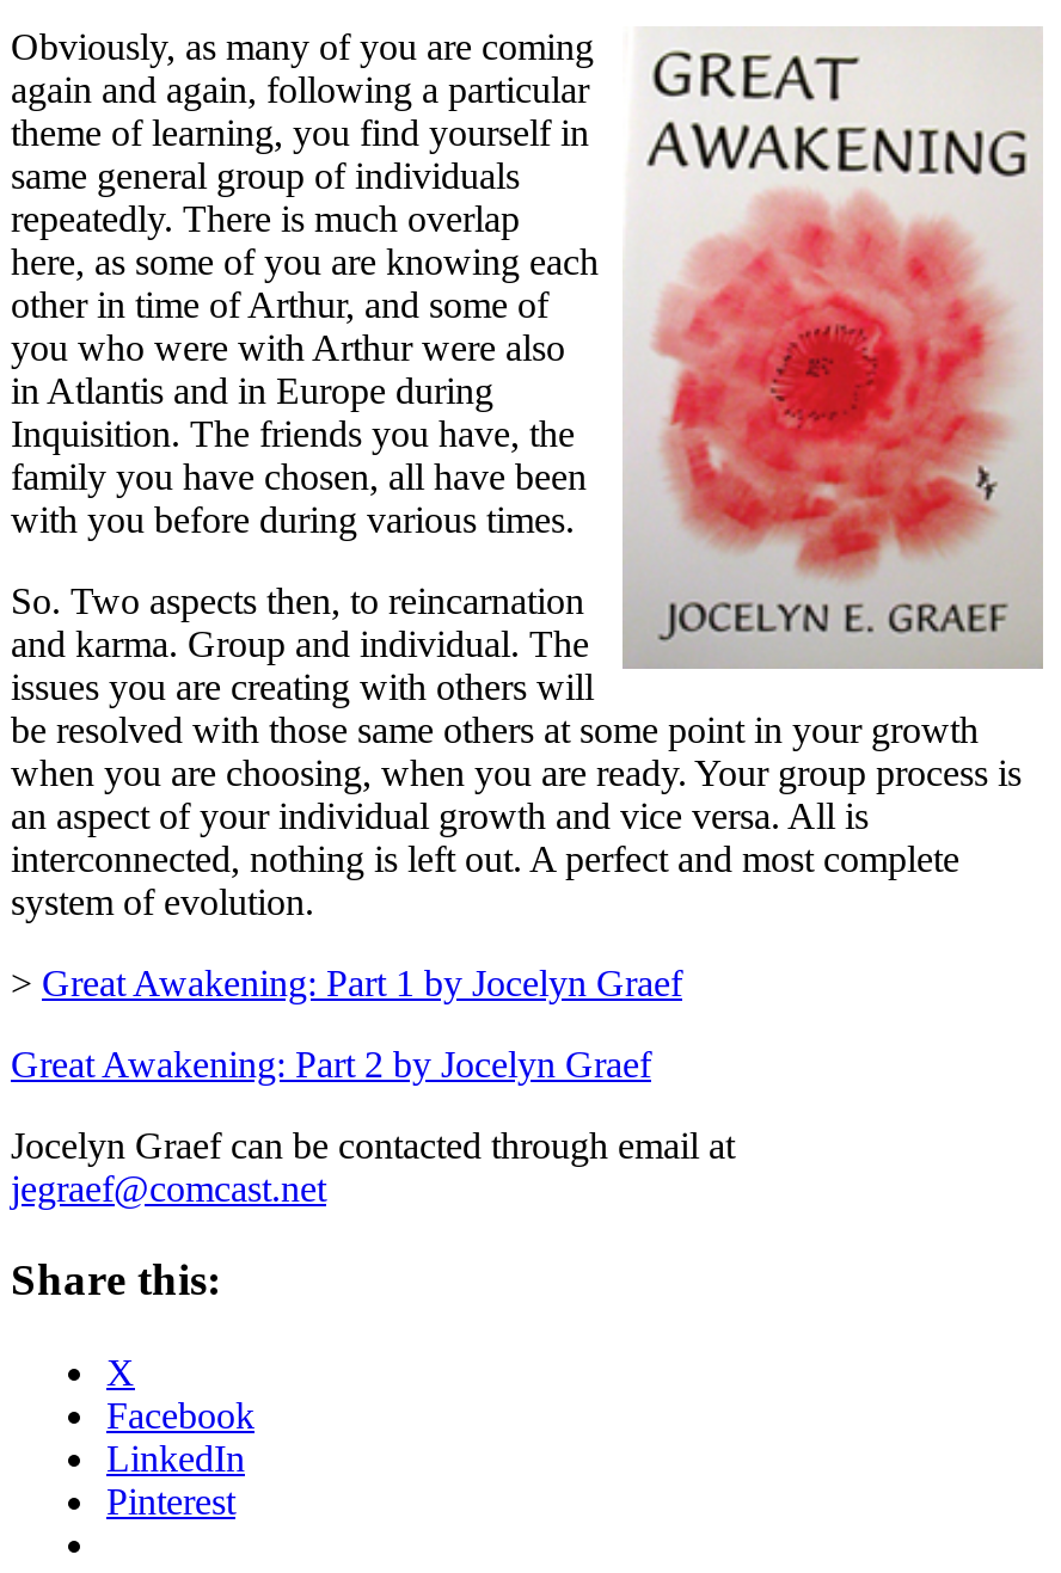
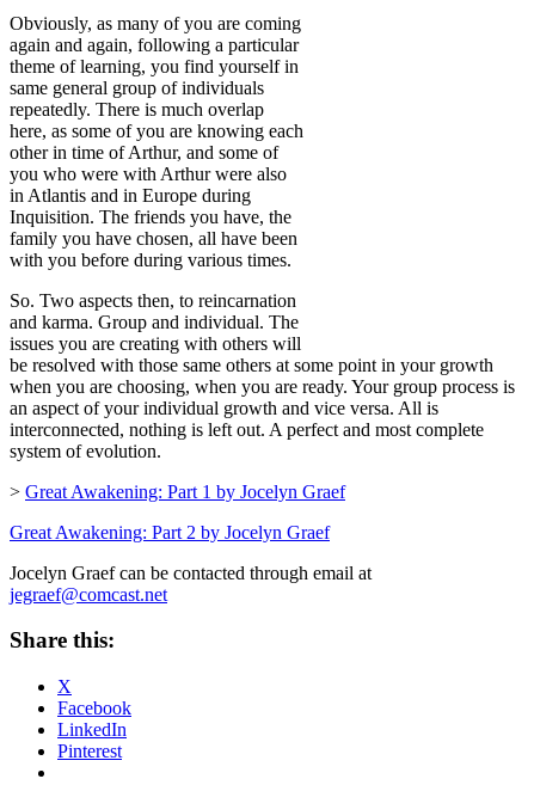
[620,26,1045,671] [image] -> none

